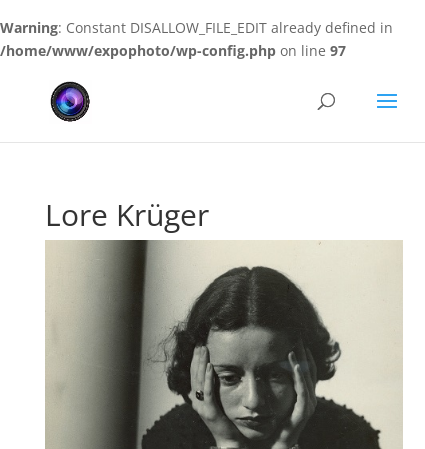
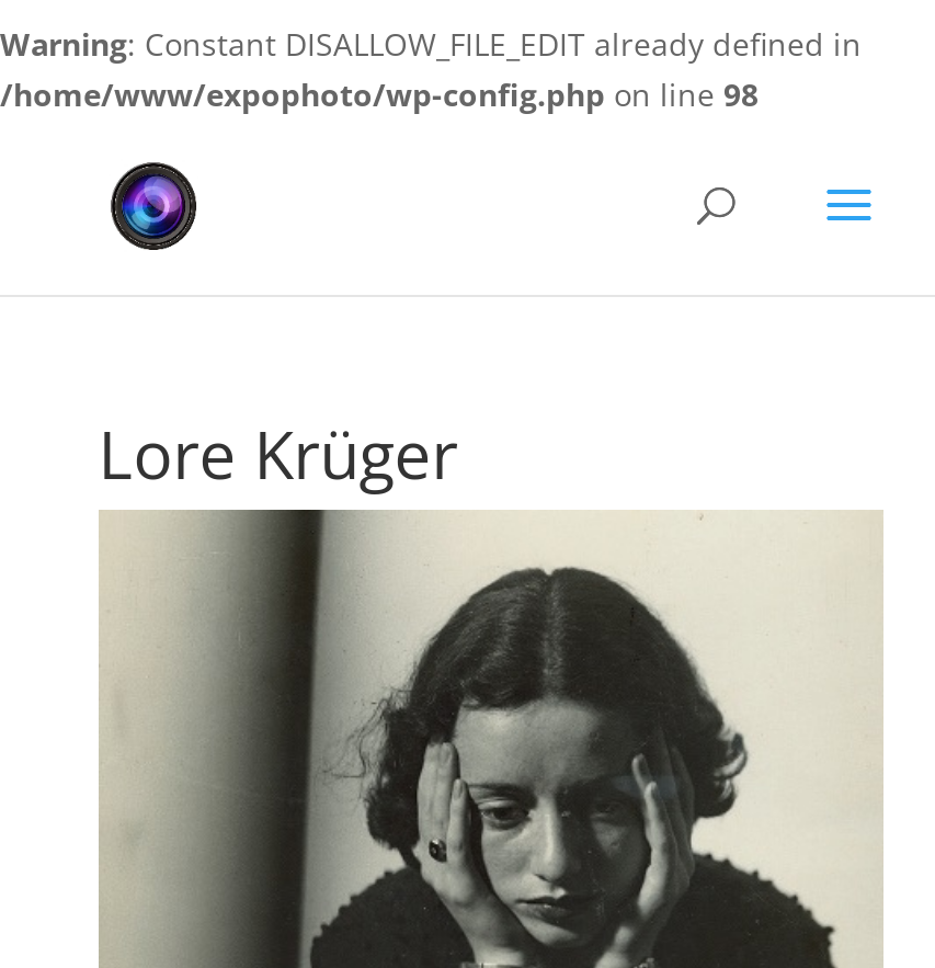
[0,41,346,60] /home/www/expophoto/wp-config.php on line 97 -> [0,73,759,115] /home/www/expophoto/wp-config.php on line 98

